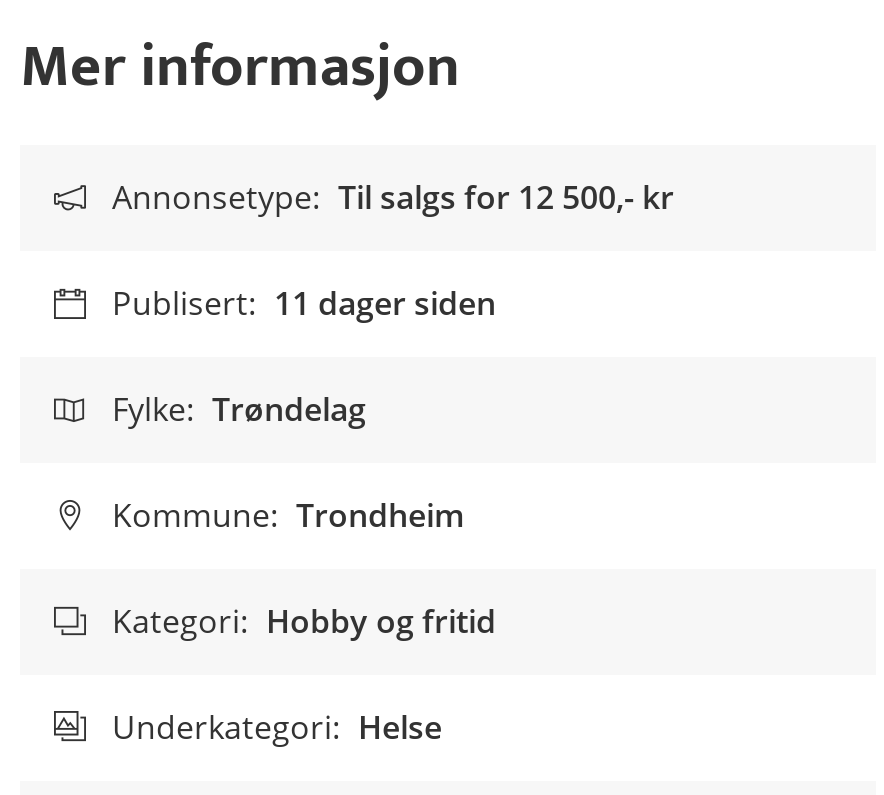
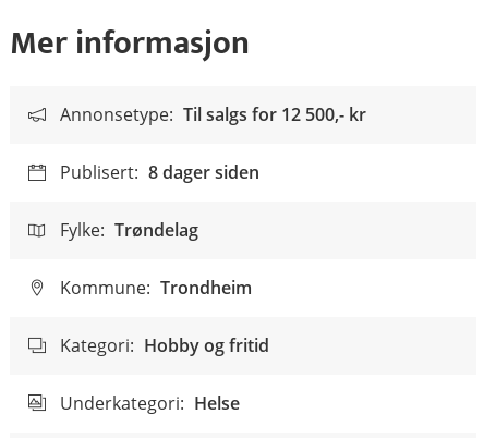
[112,281,496,325] Publisert: 11 dager siden -> [60,160,259,184] Publisert: 8 dager siden

